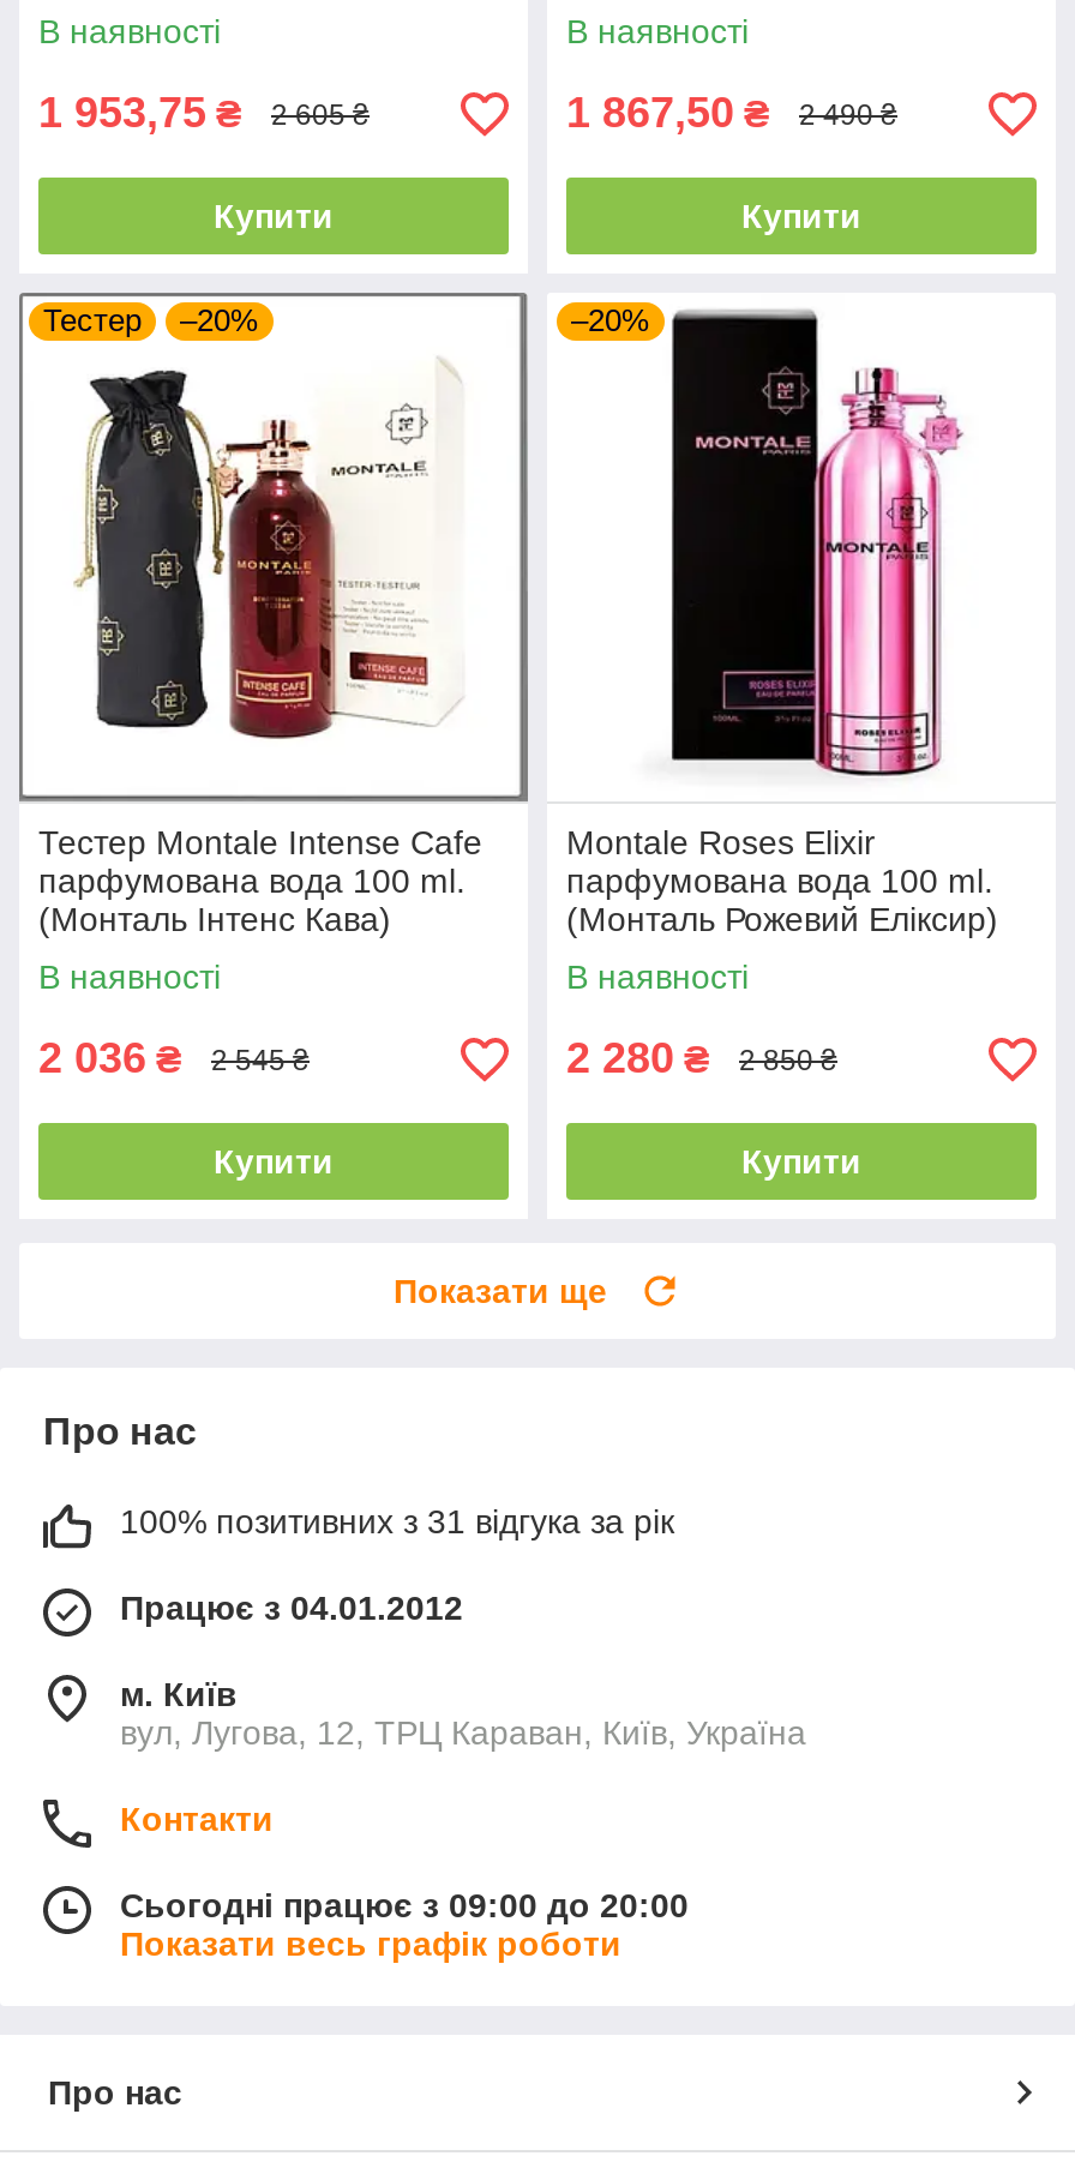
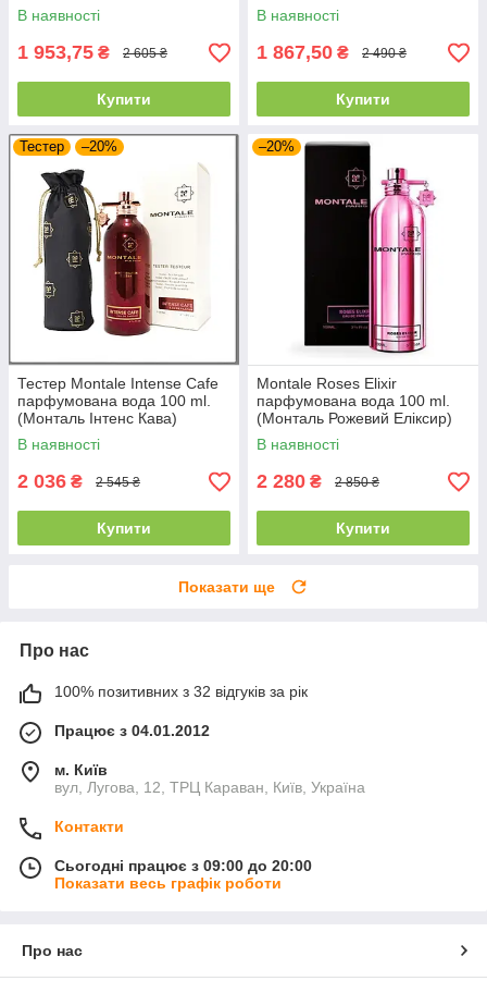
[120,1503,674,1542] 100% позитивних з 31 відгука за рік -> [54,683,308,701] 100% позитивних з 32 відгуків за рік

